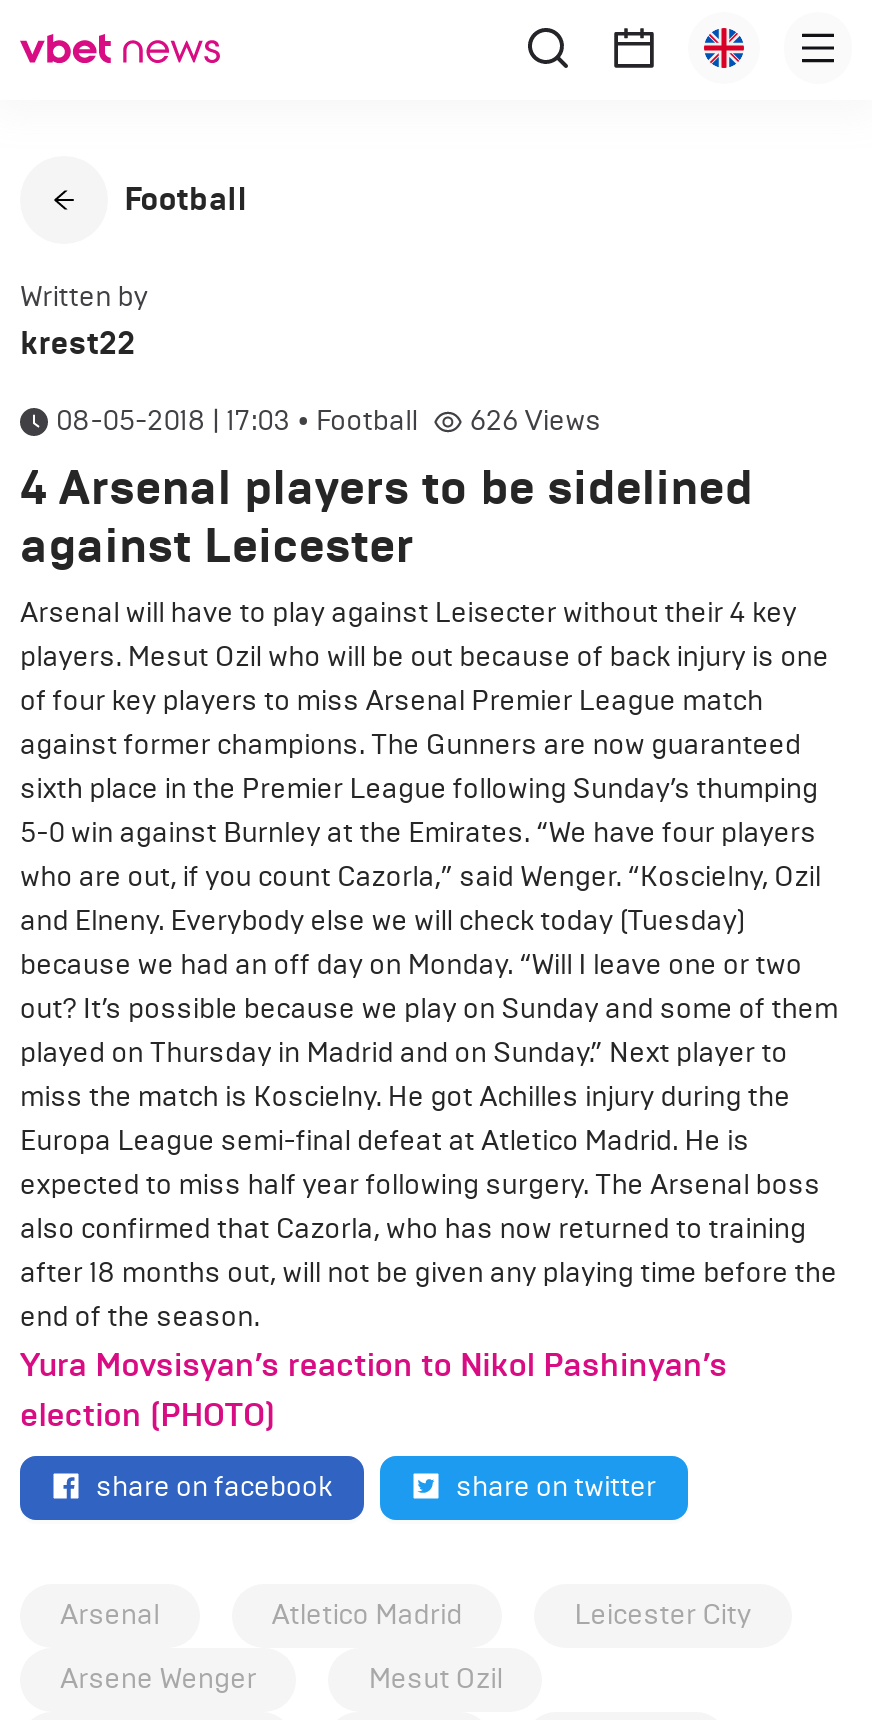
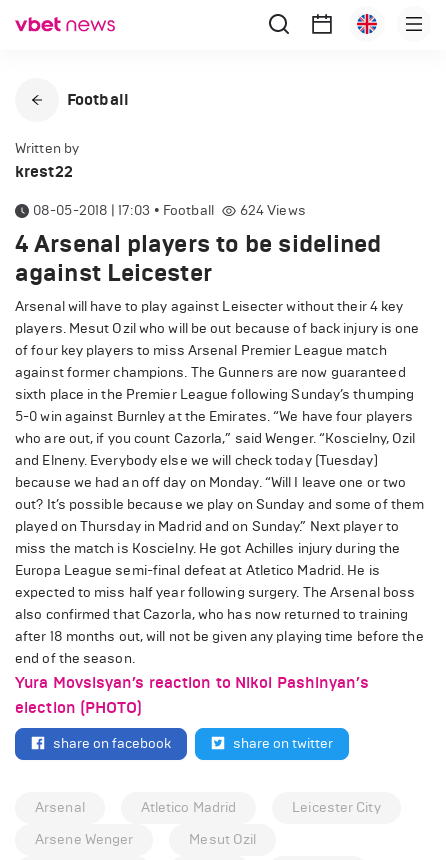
[470,404,602,438] 626 Views -> [240,202,306,219] 624 Views

